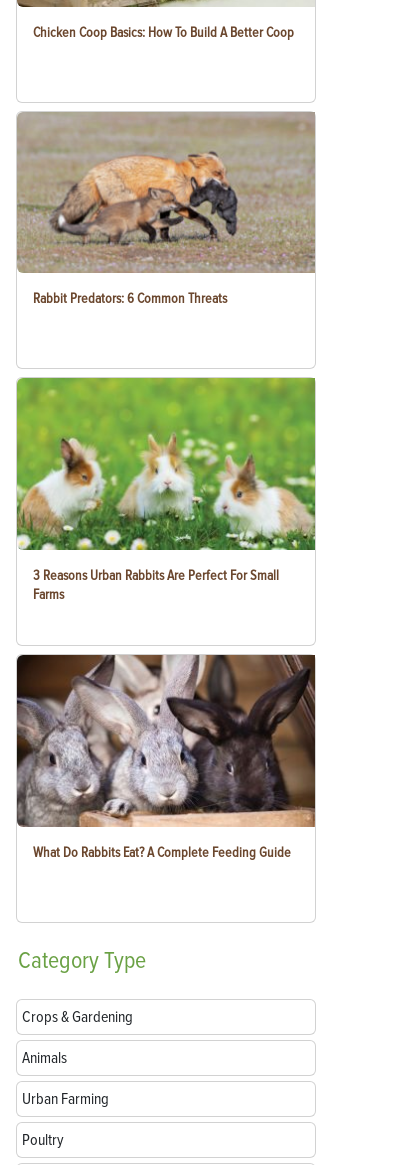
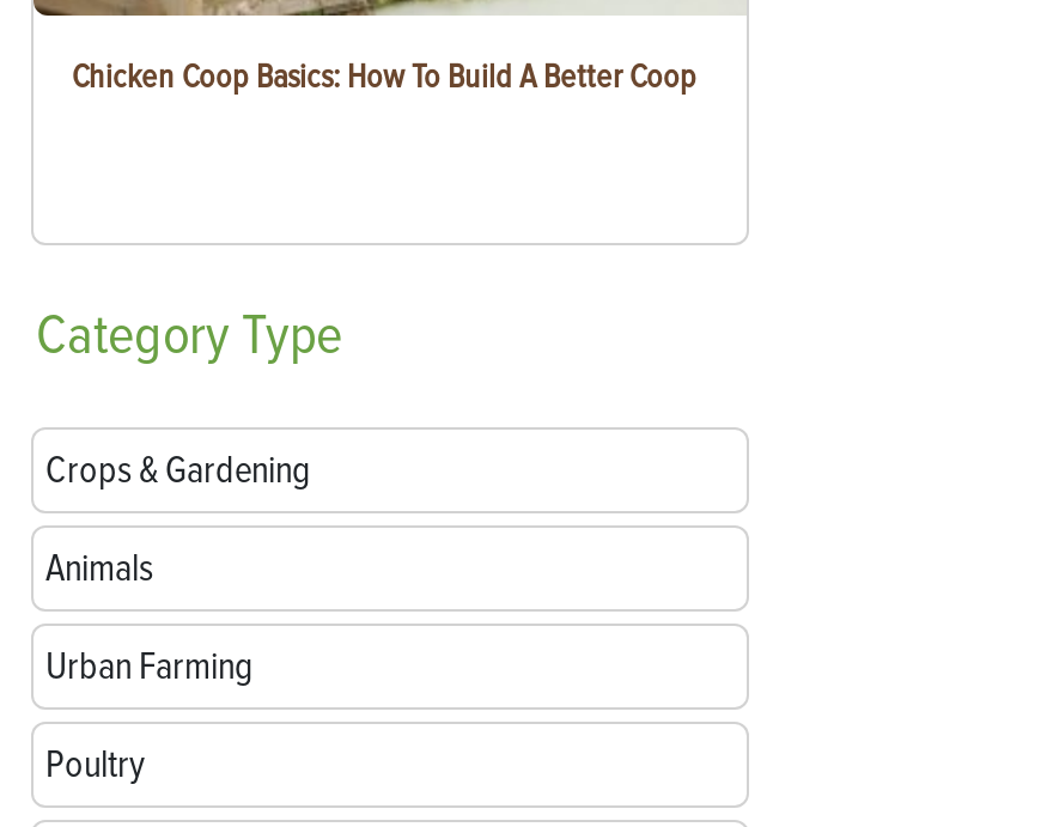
[17,111,315,307] [image] | Rabbit Predators: 6 Common Threats -> none
[16,377,316,603] [image] | 3 Reasons Urban Rabbits Are Perfect For Small | Farms -> none
[16,654,316,861] [image] | What Do Rabbits Eat? A Complete Feeding Guide -> none

